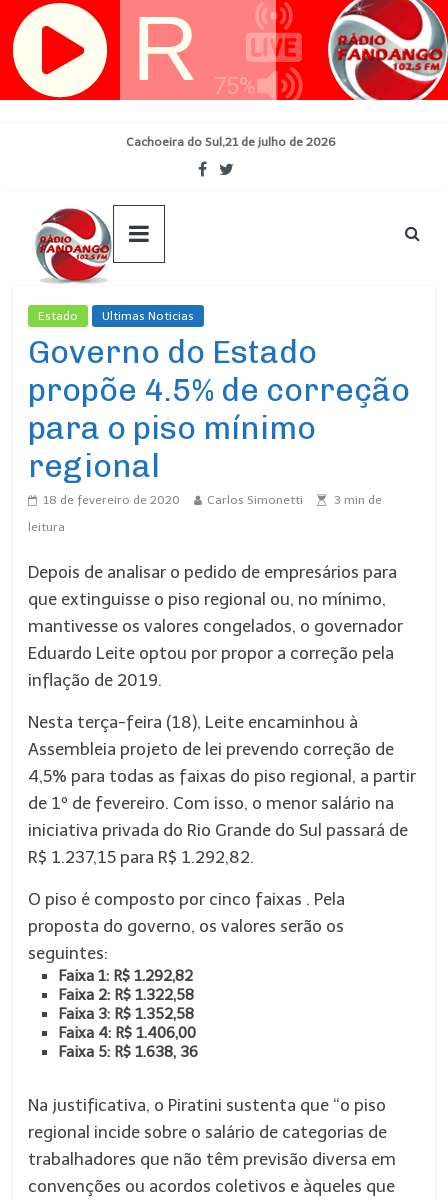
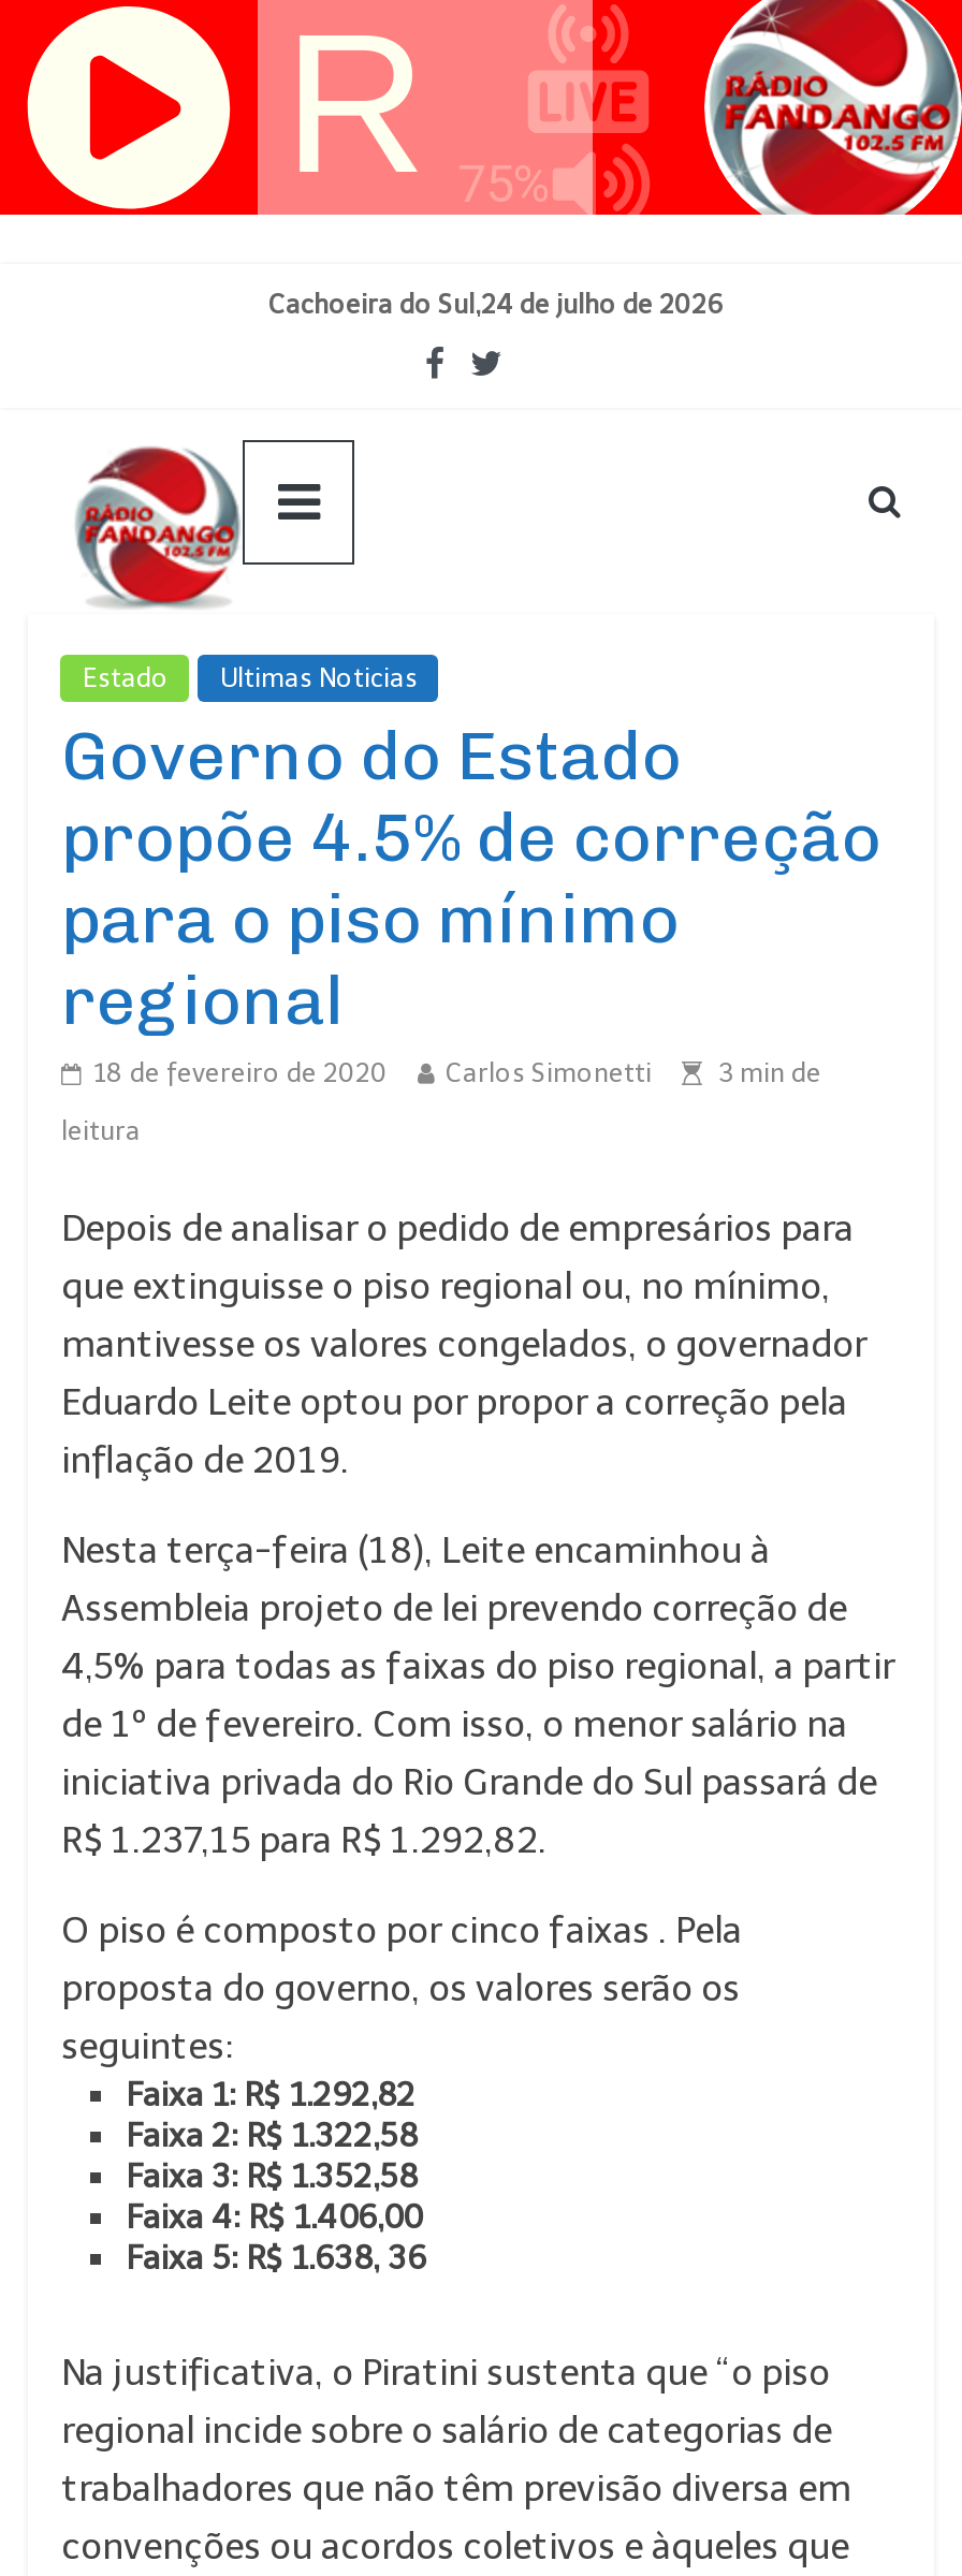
[126,135,336,149] Cachoeira do Sul,21 de julho de 2026 -> [268,290,724,320] Cachoeira do Sul,24 de julho de 2026

